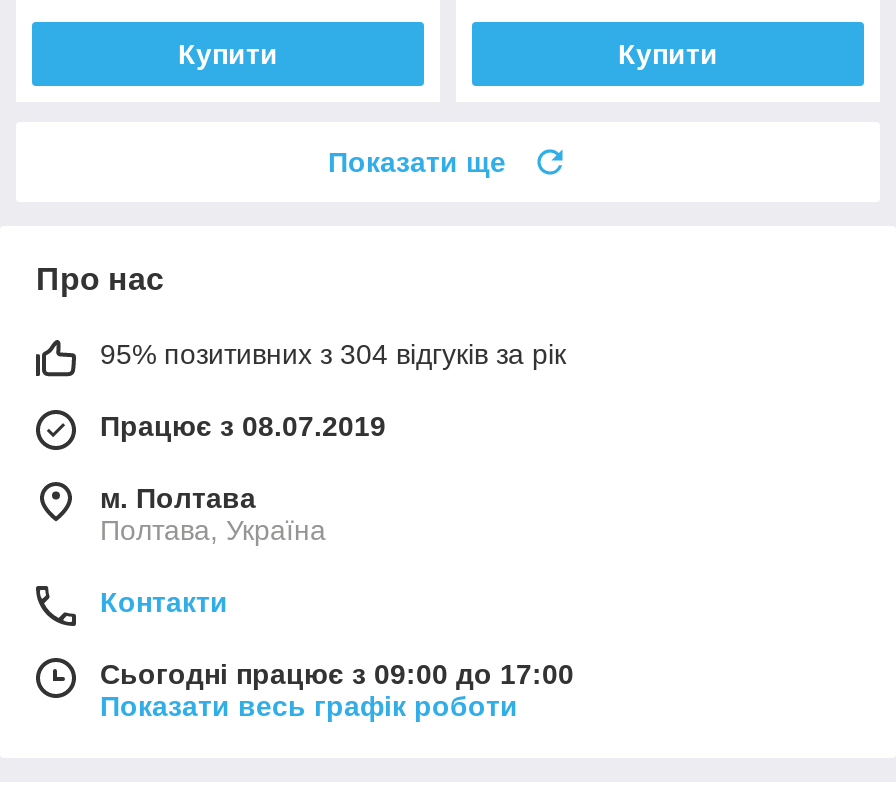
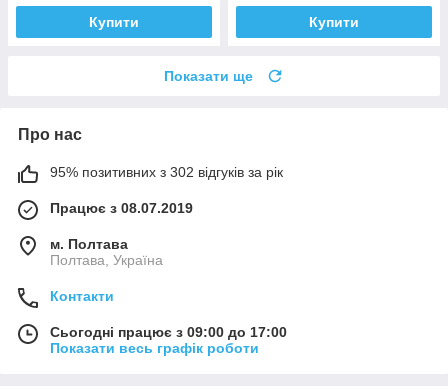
[100,337,566,369] 95% позитивних з 304 відгуків за рік -> [50,163,283,179] 95% позитивних з 302 відгуків за рік

